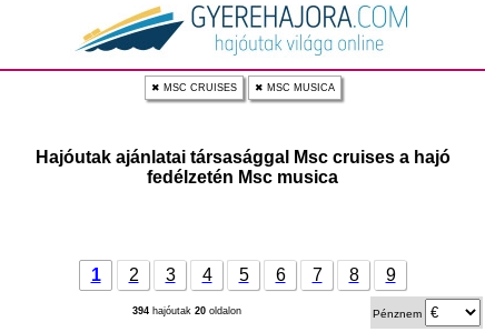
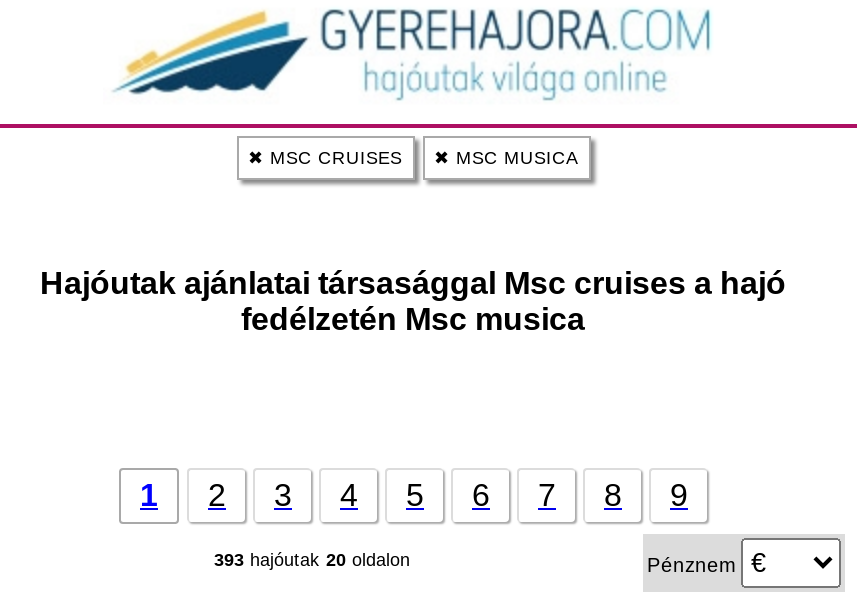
[132,305,241,316] 394 hajóutak 20 oldalon -> [214,550,410,570] 393 hajóutak 20 oldalon

